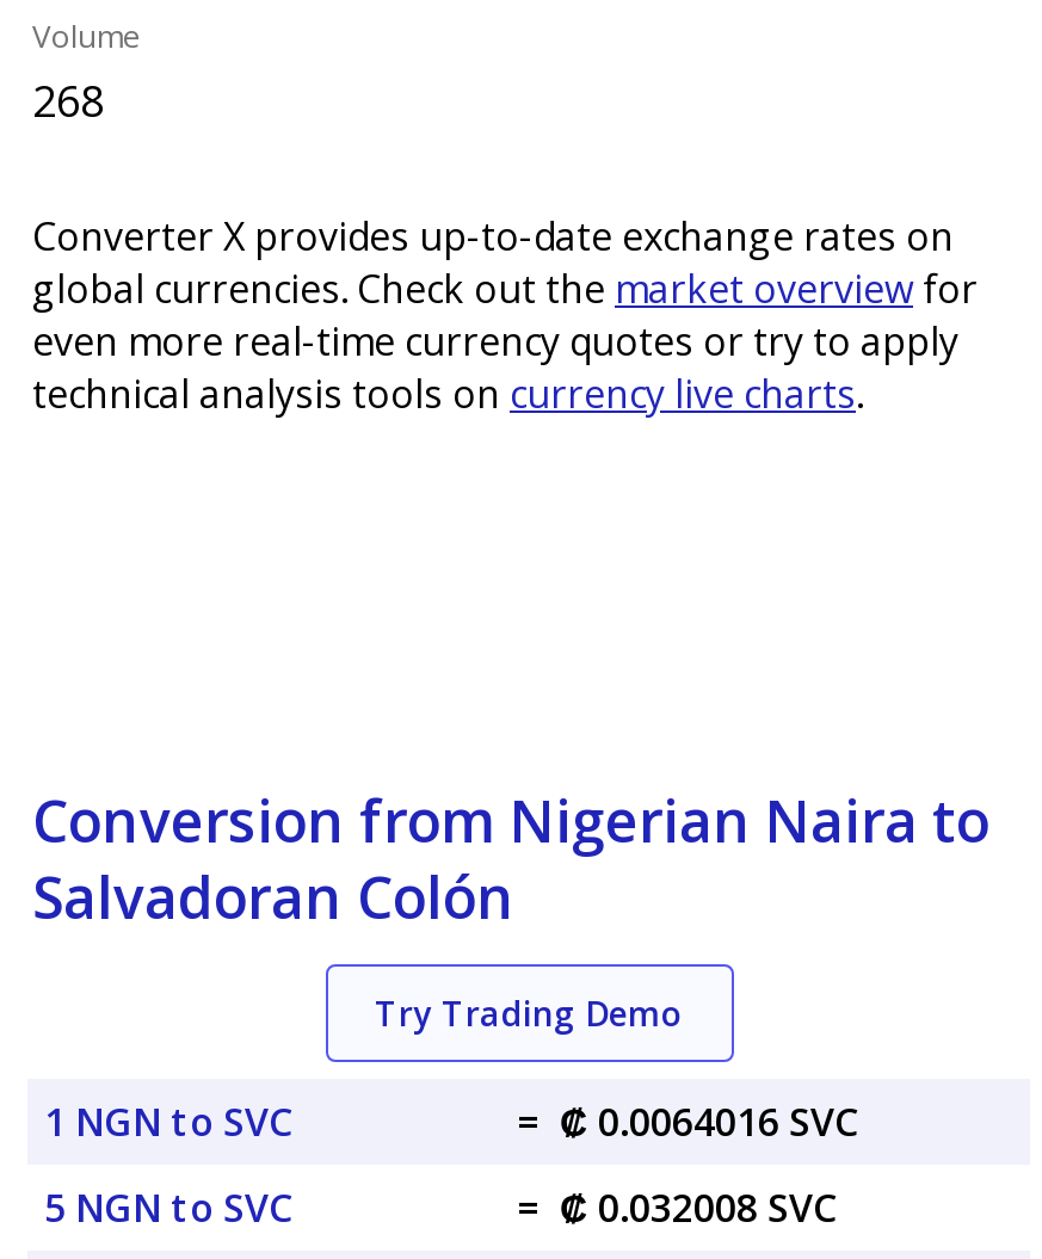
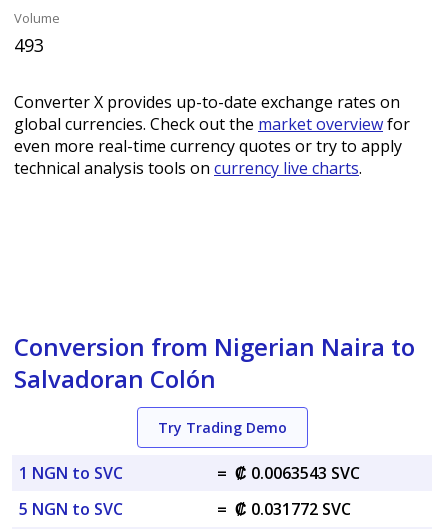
[32,72,104,129] 268 -> [14,33,44,57] 493
[517,1096,858,1148] = ₡ 0.0064016 SVC -> [217,462,360,484] = ₡ 0.0063543 SVC
[517,1181,837,1234] = ₡ 0.032008 SVC -> [217,498,351,520] = ₡ 0.031772 SVC

